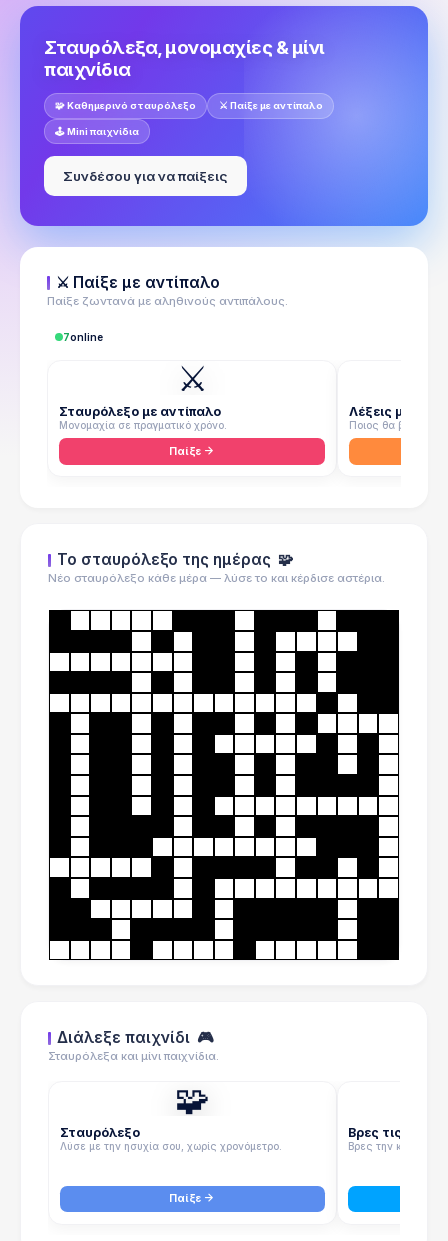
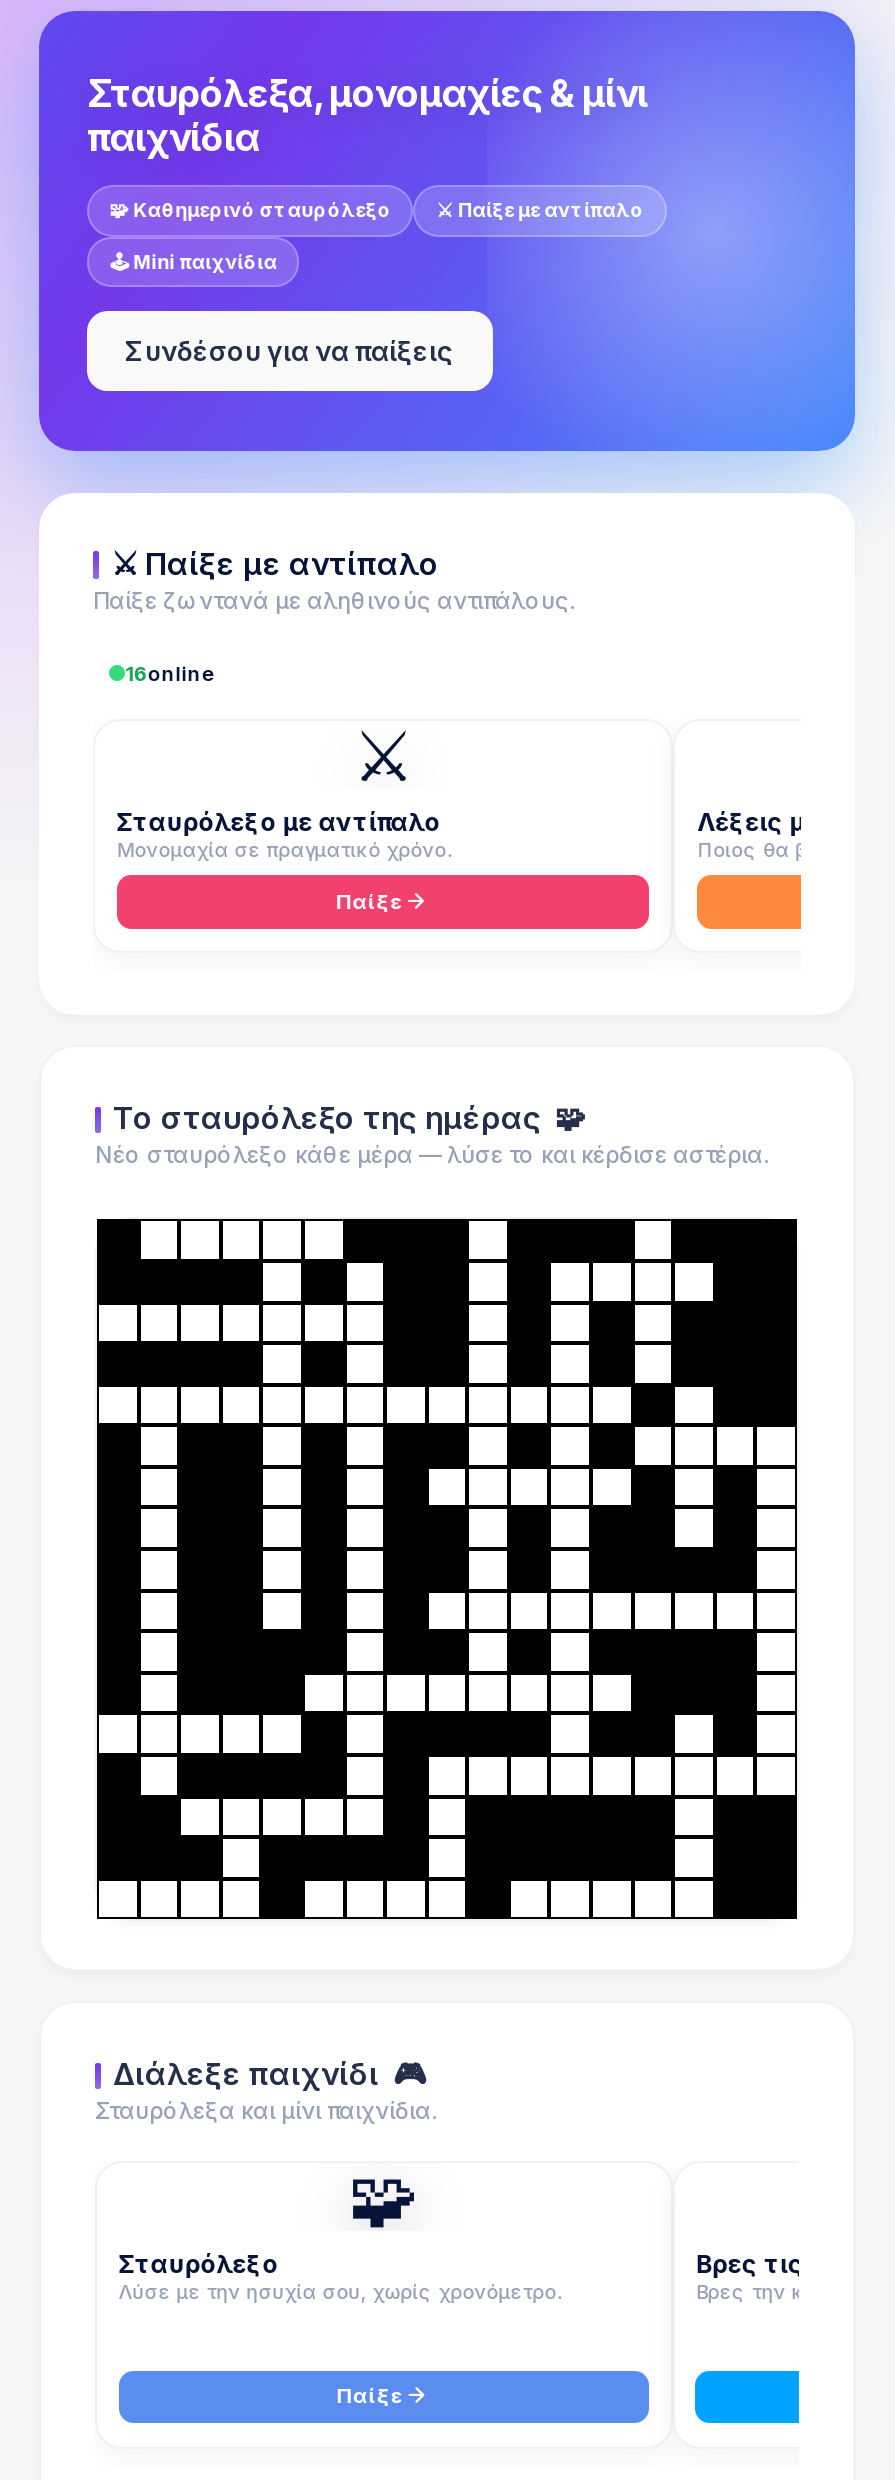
[63,331,103,343] 7online -> [126,660,214,684] 16online

